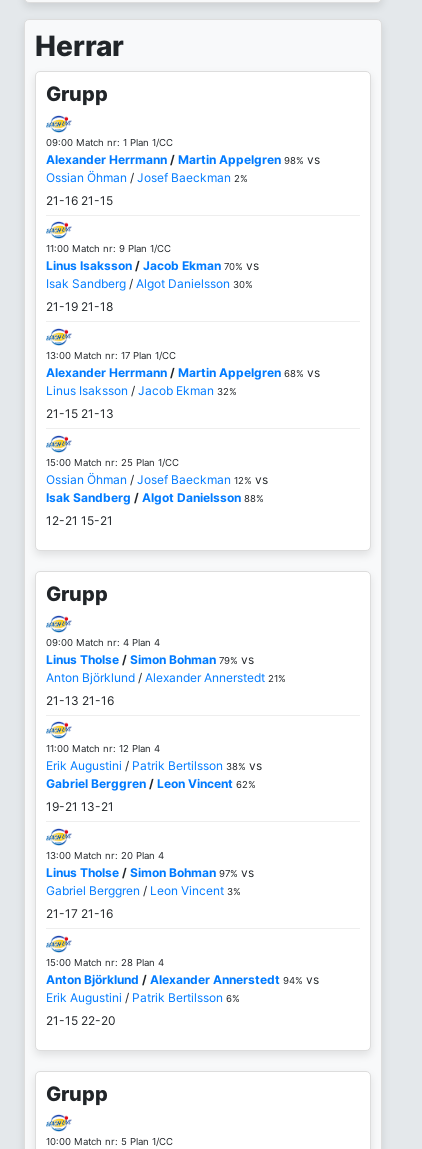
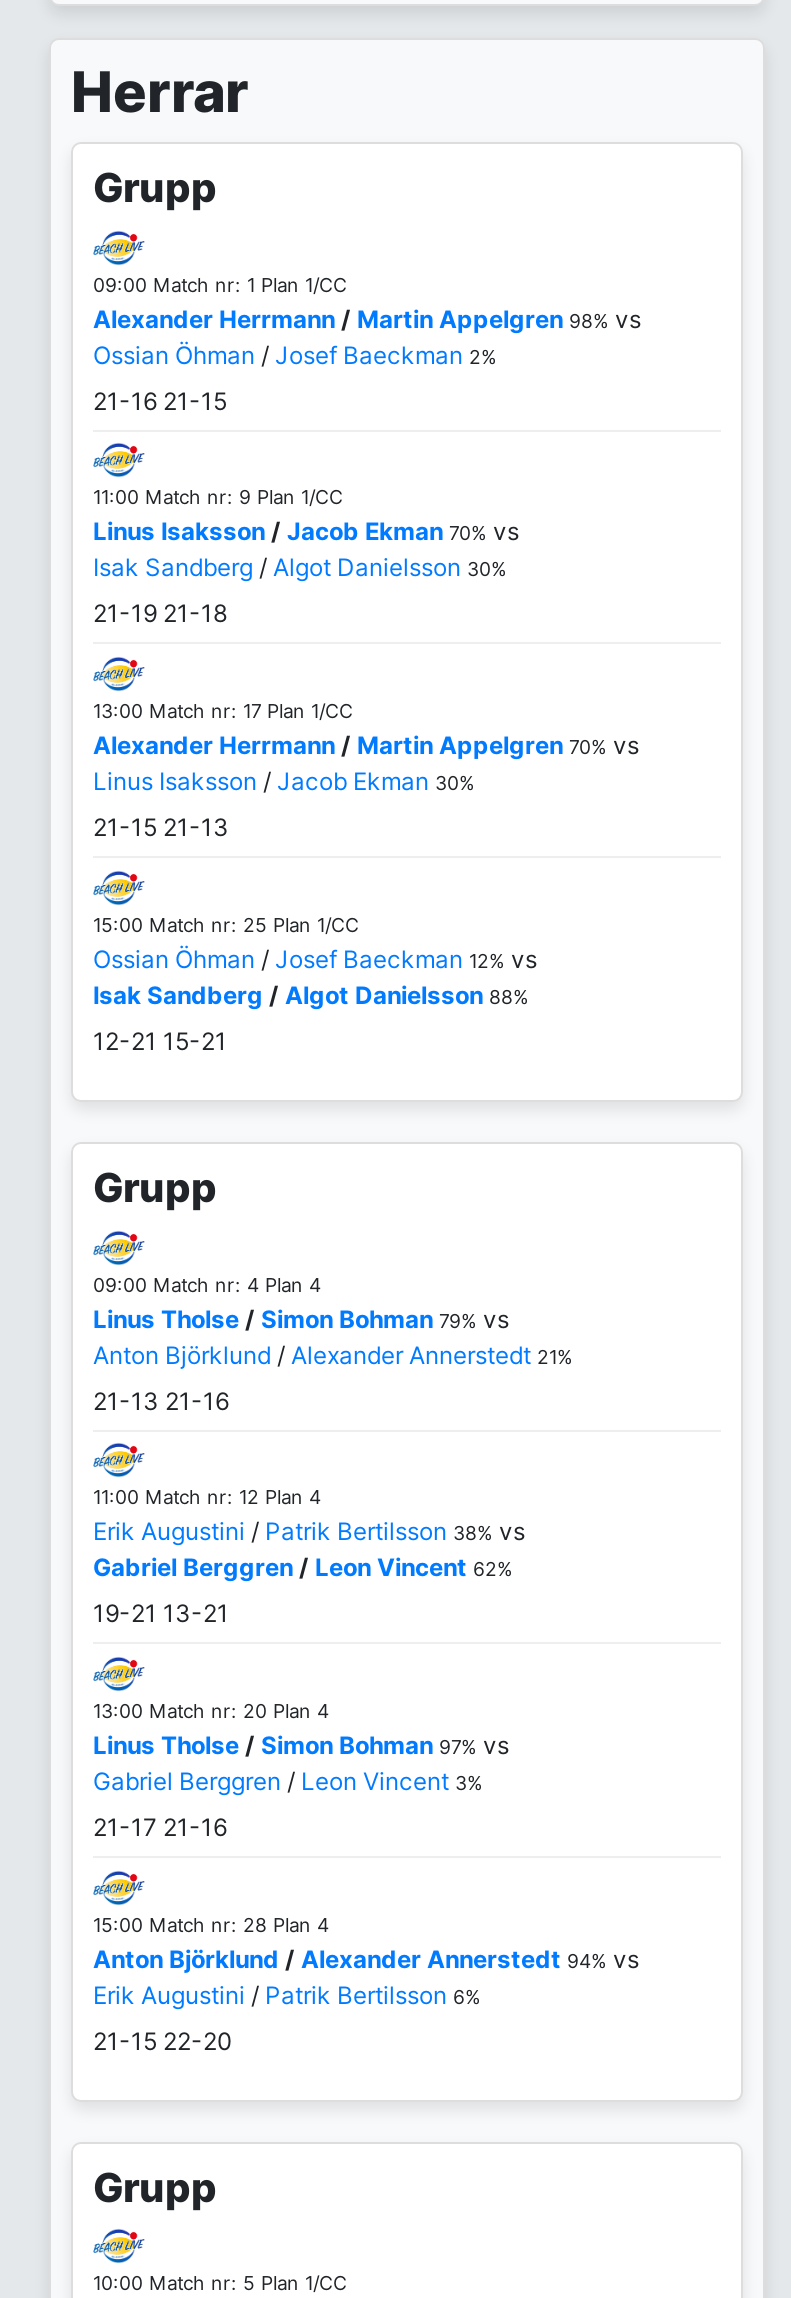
[46,365,320,380] Alexander Herrmann / Martin Appelgren 68% vs -> [93,730,639,760] Alexander Herrmann / Martin Appelgren 70% vs
[46,383,237,398] Linus Isaksson / Jacob Ekman 32% -> [93,766,475,796] Linus Isaksson / Jacob Ekman 30%

